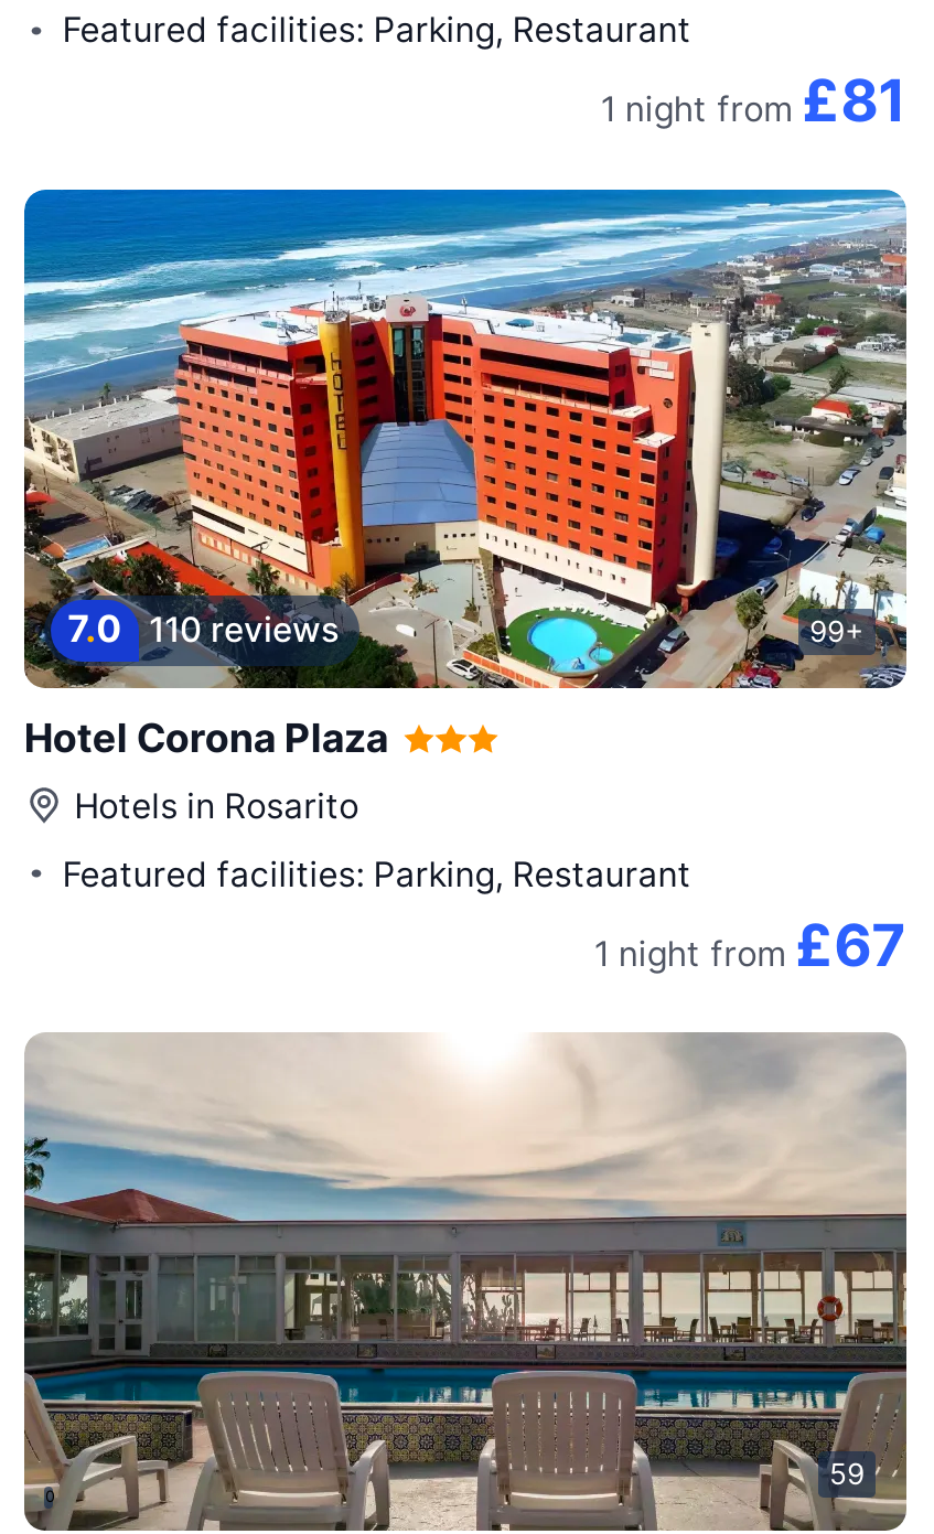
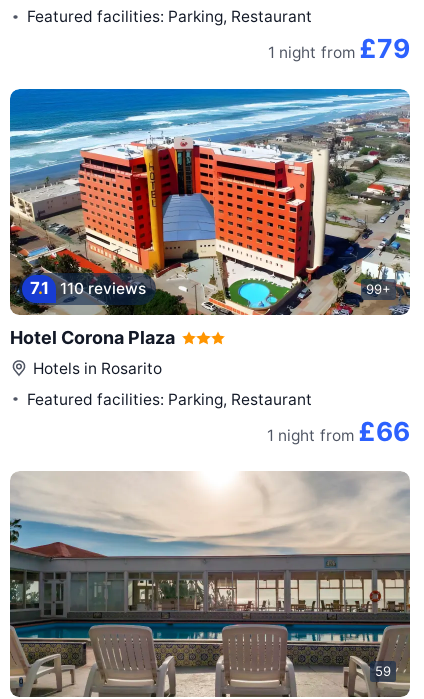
[601,67,907,136] 1 night from £81 -> [268,33,410,64] 1 night from £79
[67,607,339,651] 7.0 110 reviews -> [30,278,146,298] 7.1 110 reviews
[594,910,907,978] 1 night from £67 -> [267,416,410,447] 1 night from £66

